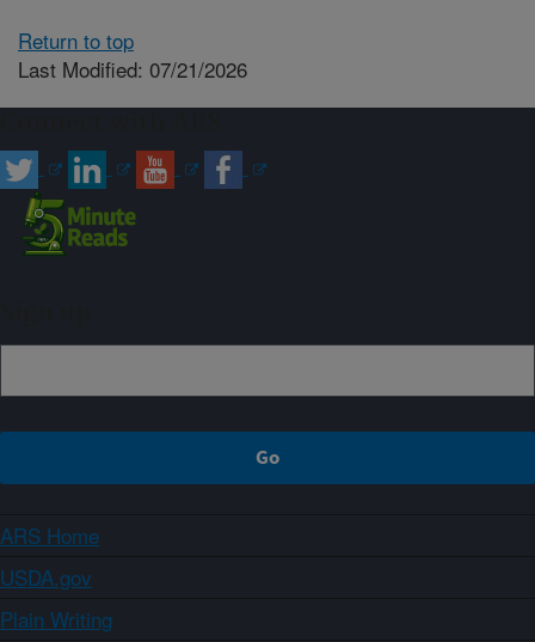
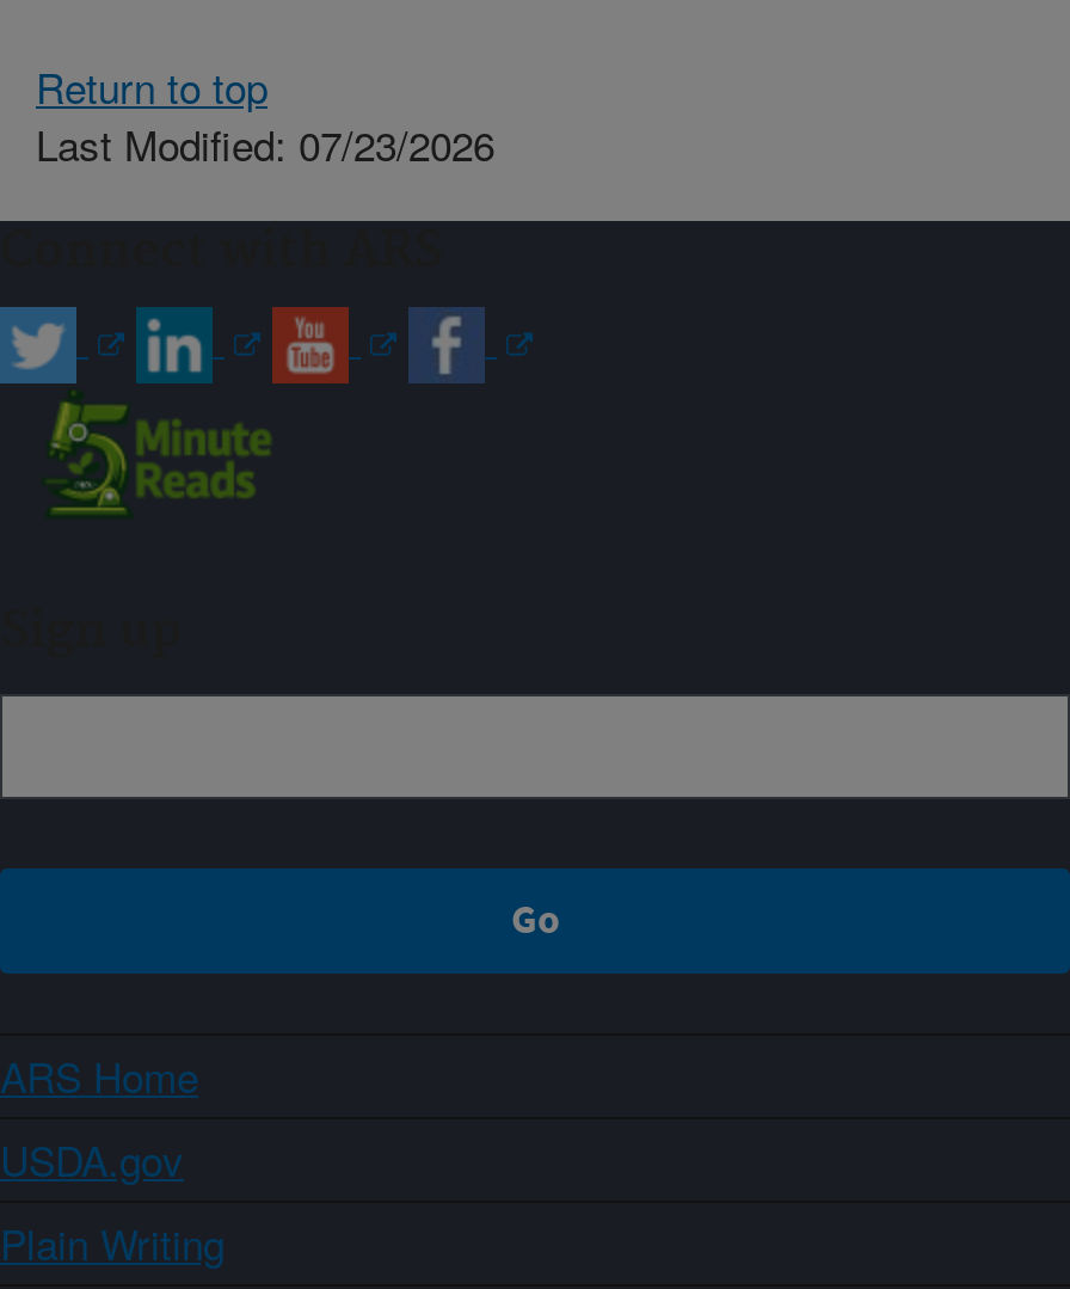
[18,54,247,84] Last Modified: 07/21/2026 -> [36,113,494,173] Last Modified: 07/23/2026

